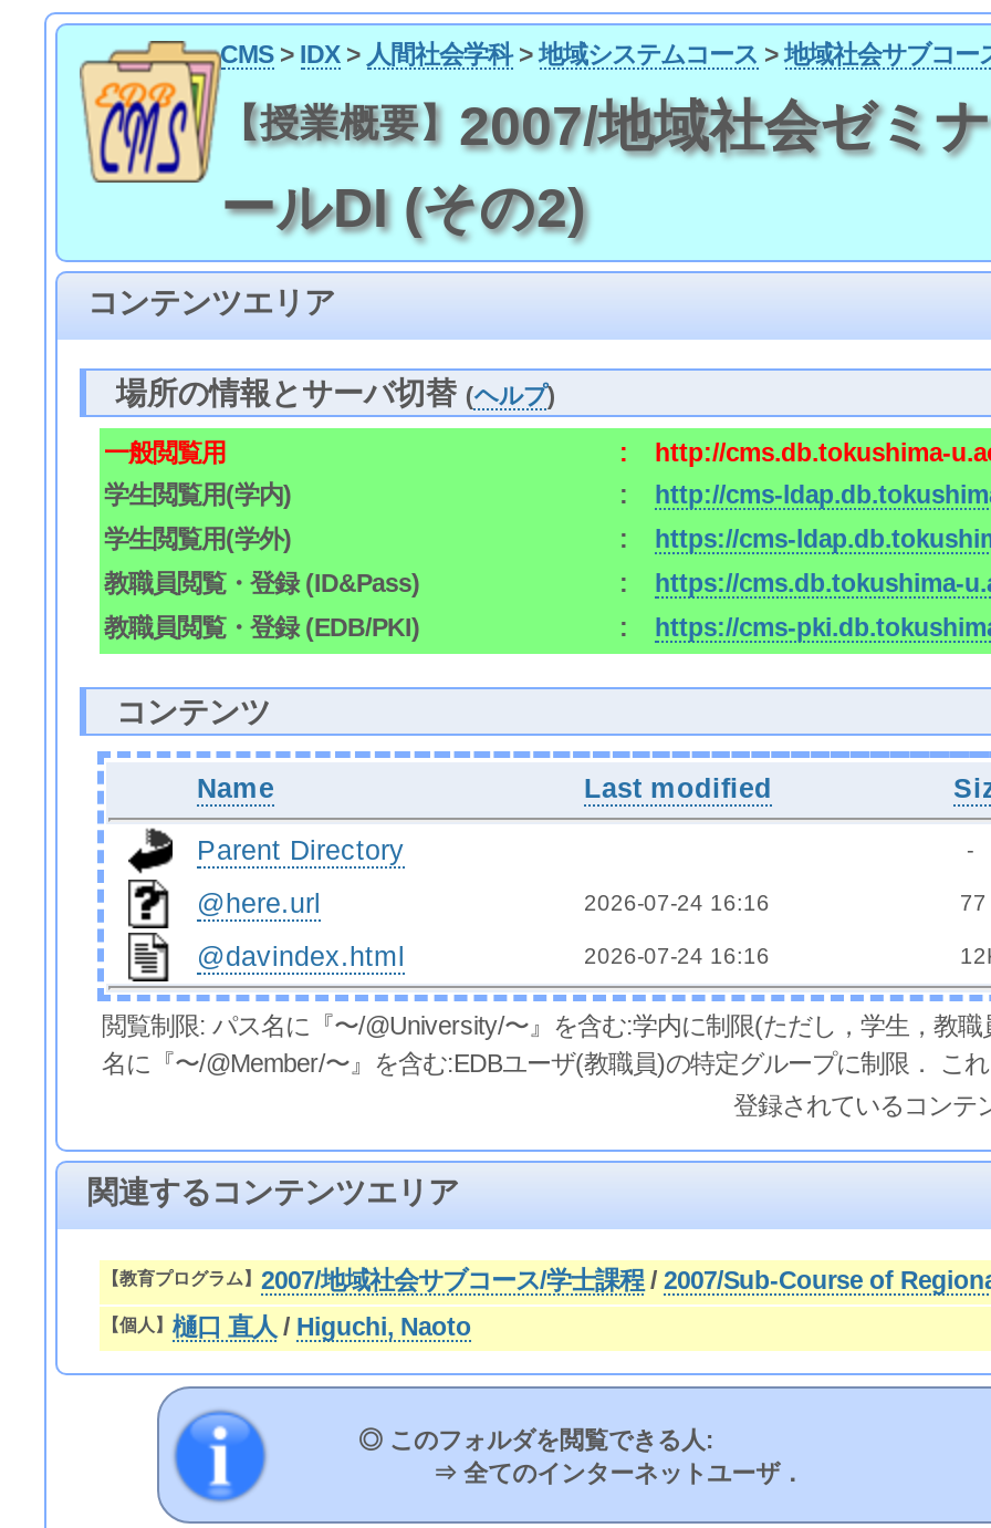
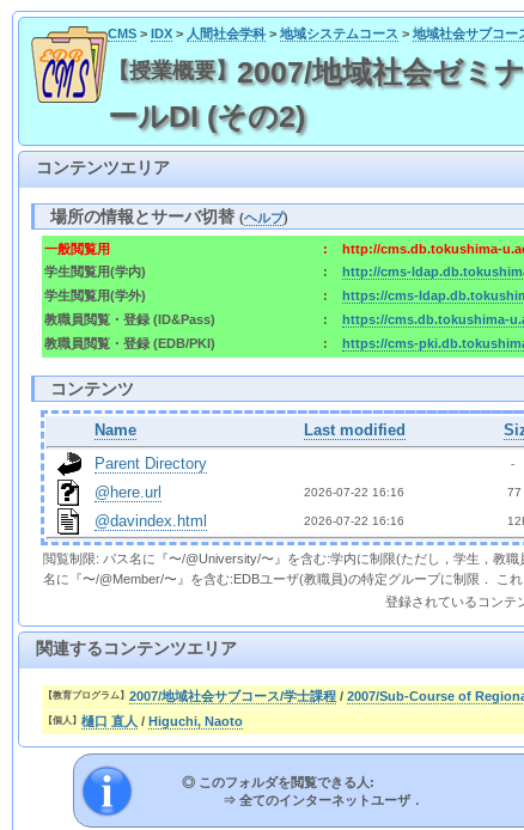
[584,891,783,915] 2026-07-24 16:16 -> [304,486,412,499] 2026-07-22 16:16
[584,944,783,968] 2026-07-24 16:16 -> [304,514,412,527] 2026-07-22 16:16

